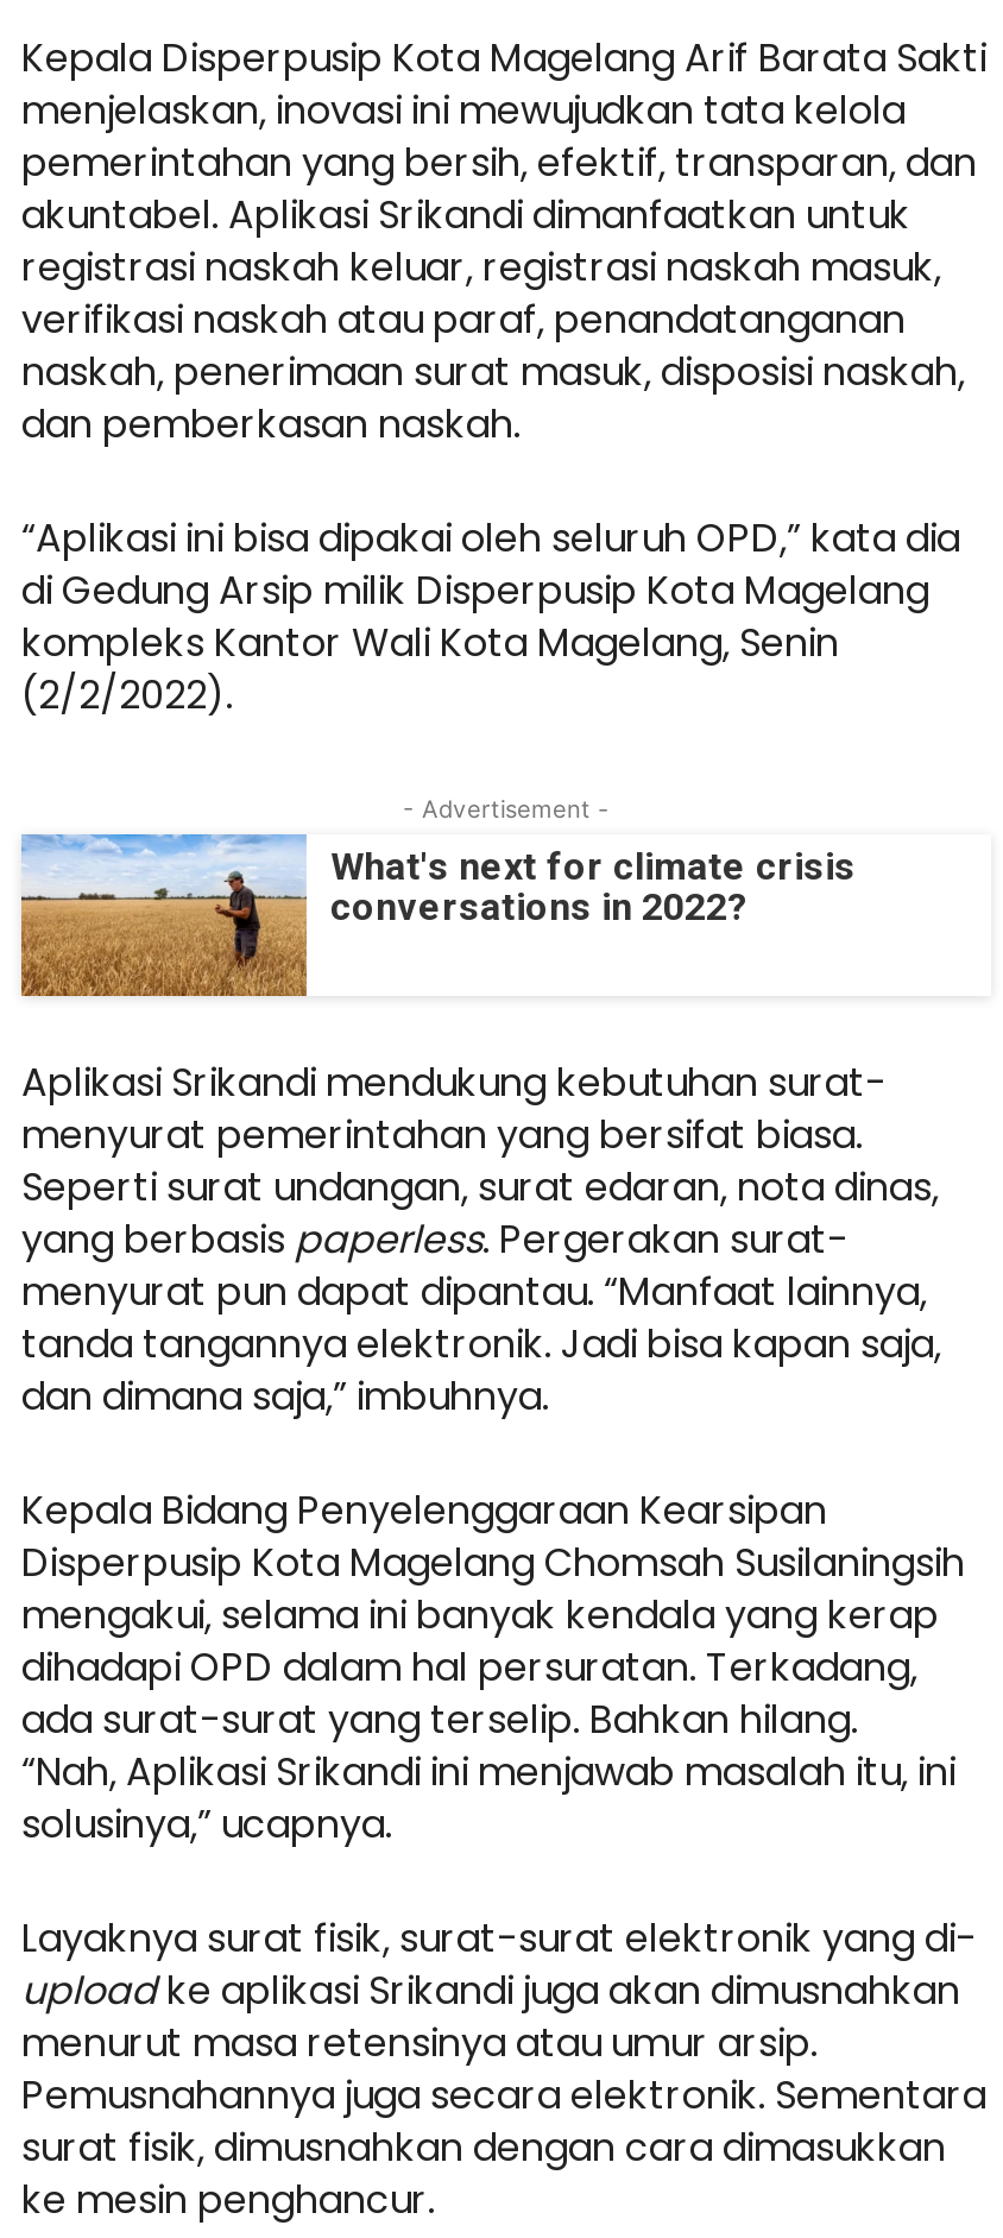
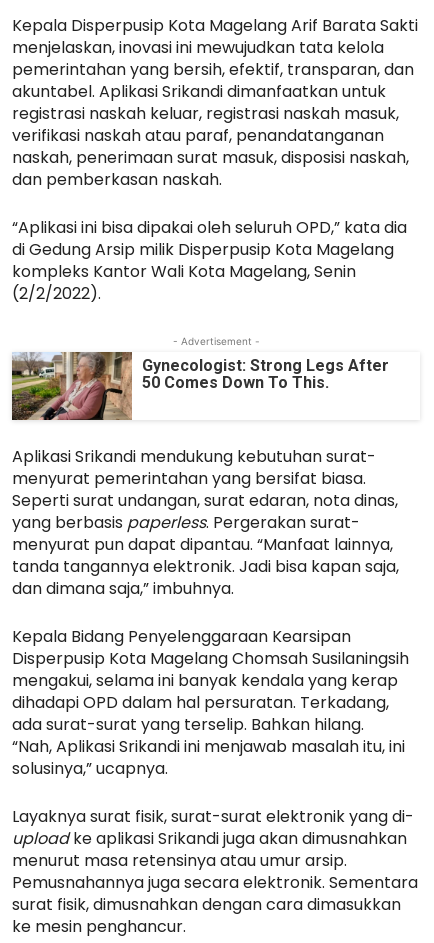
[19,832,856,998] [image] | What's next for climate crisis | conversations in 2022? -> [11,351,389,421] [image] | Gynecologist: Strong Legs After | 50 Comes Down To This.

